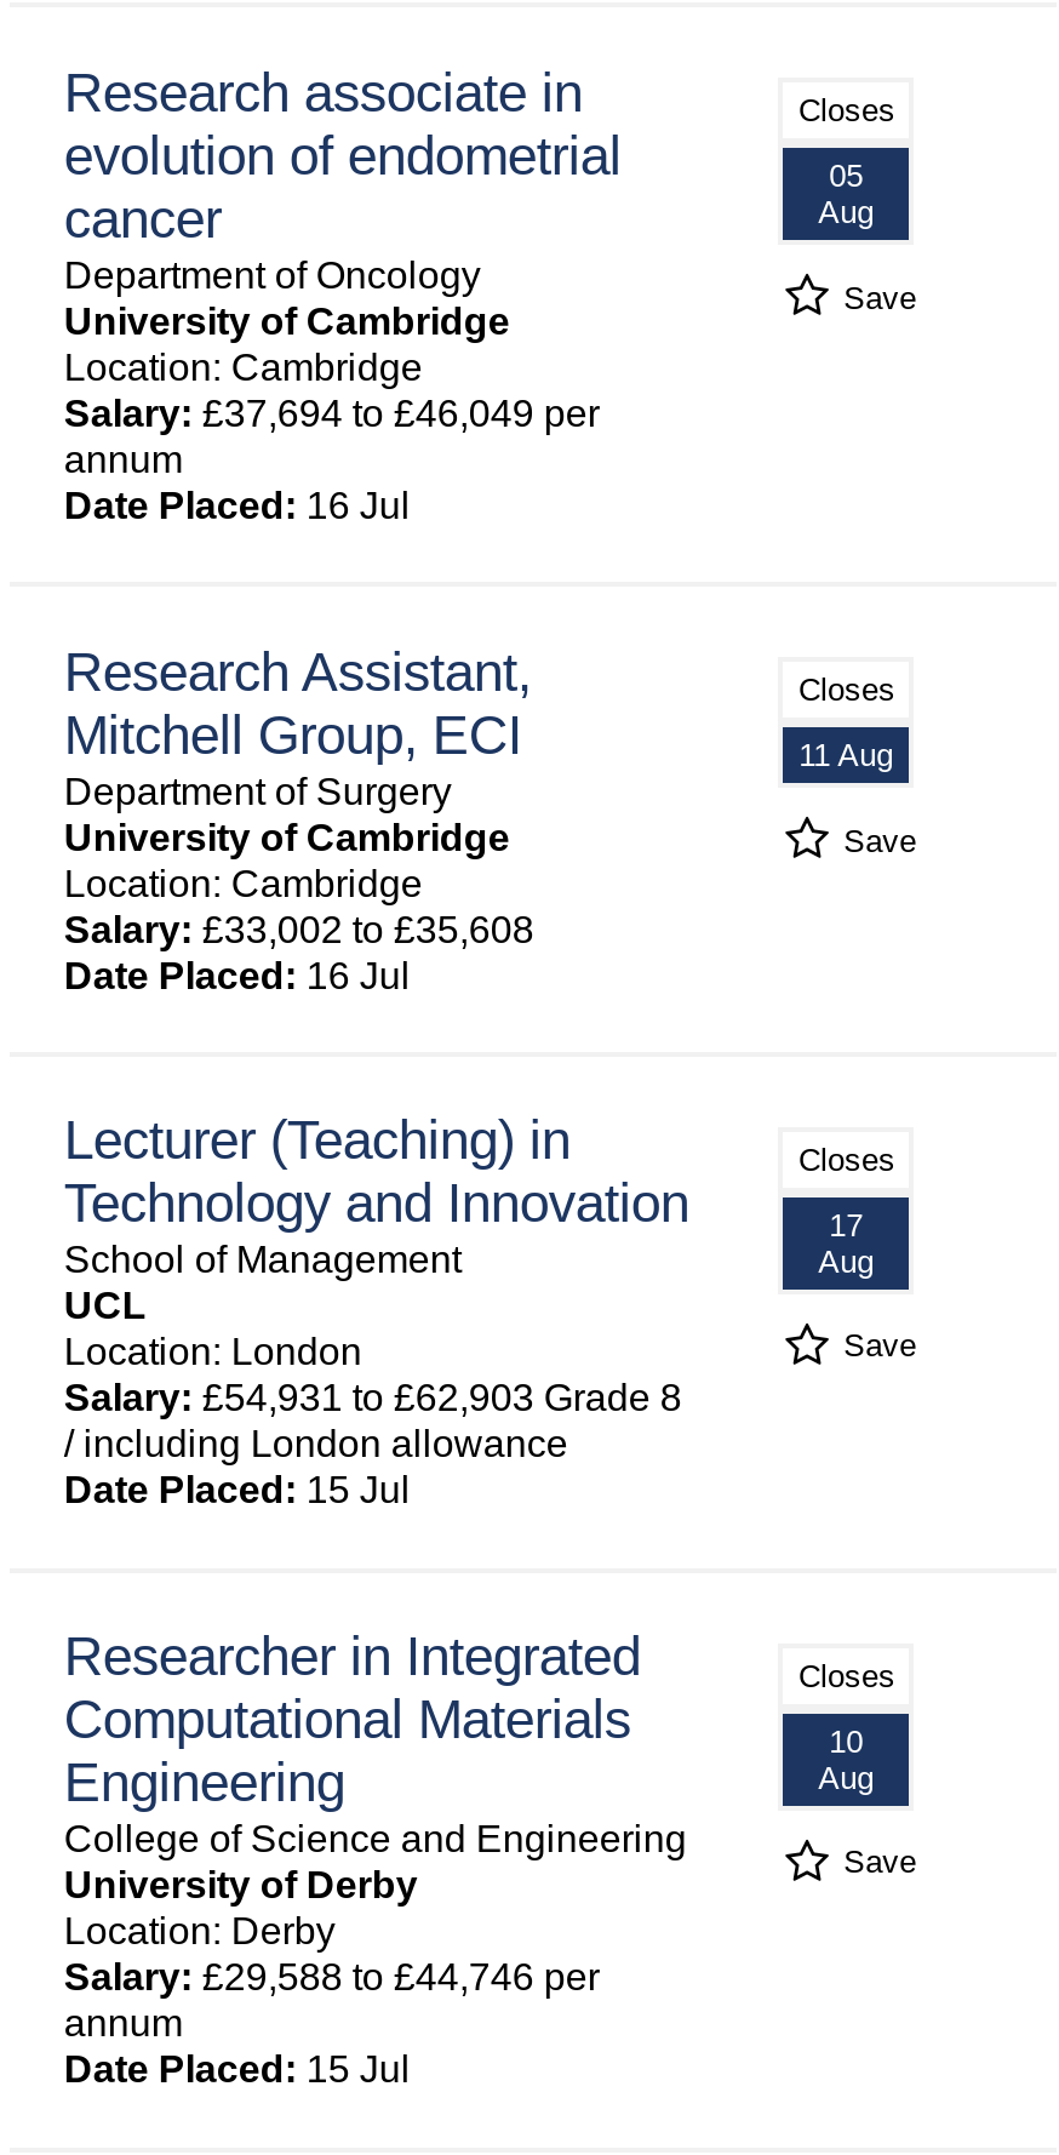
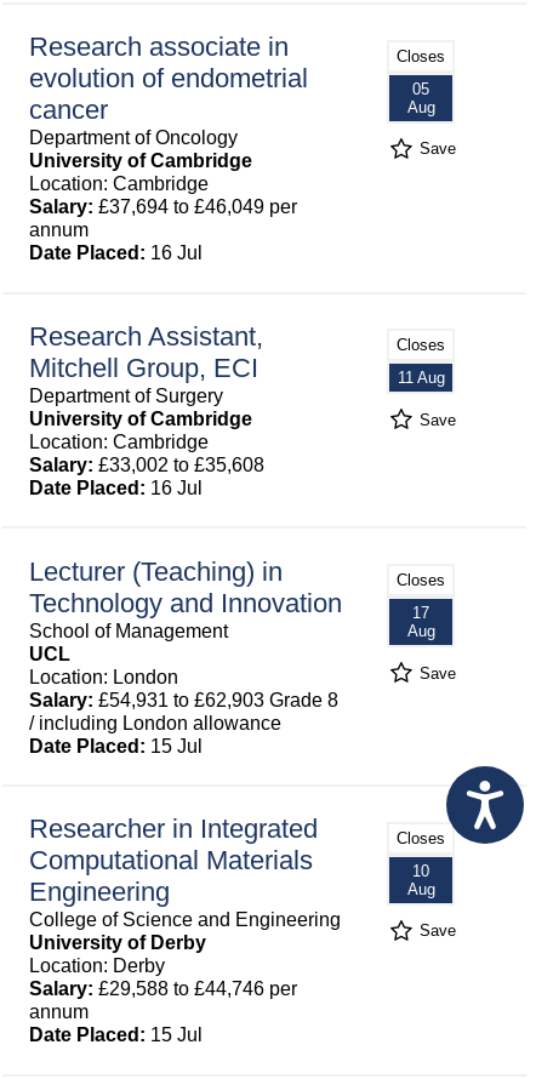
none -> [445,765,525,845] [image]

